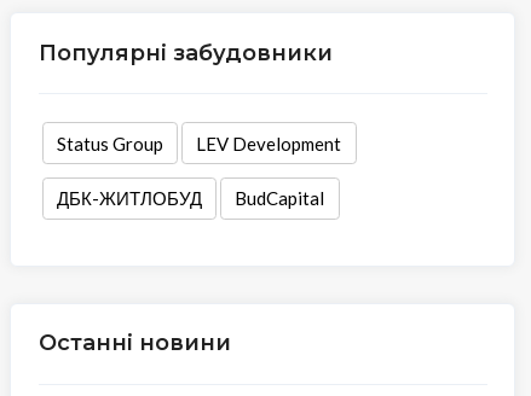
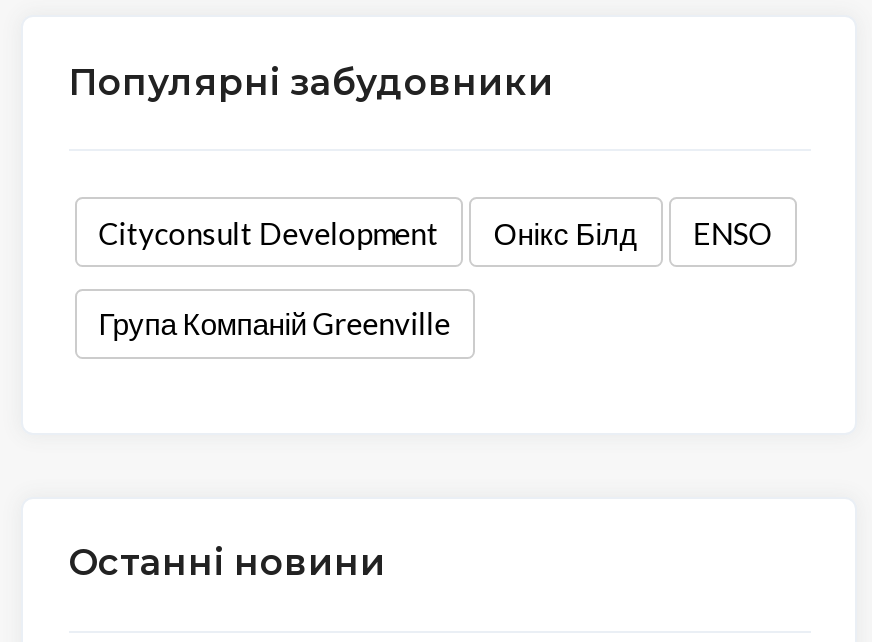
[57,132,341,154] Status Group | LEV Development -> [99,214,773,250] Cityconsult Development | Онікс Білд | ENSO
[57,187,324,209] ДБК-ЖИТЛОБУД | BudCapital -> [99,305,451,341] Група Компаній Greenville

